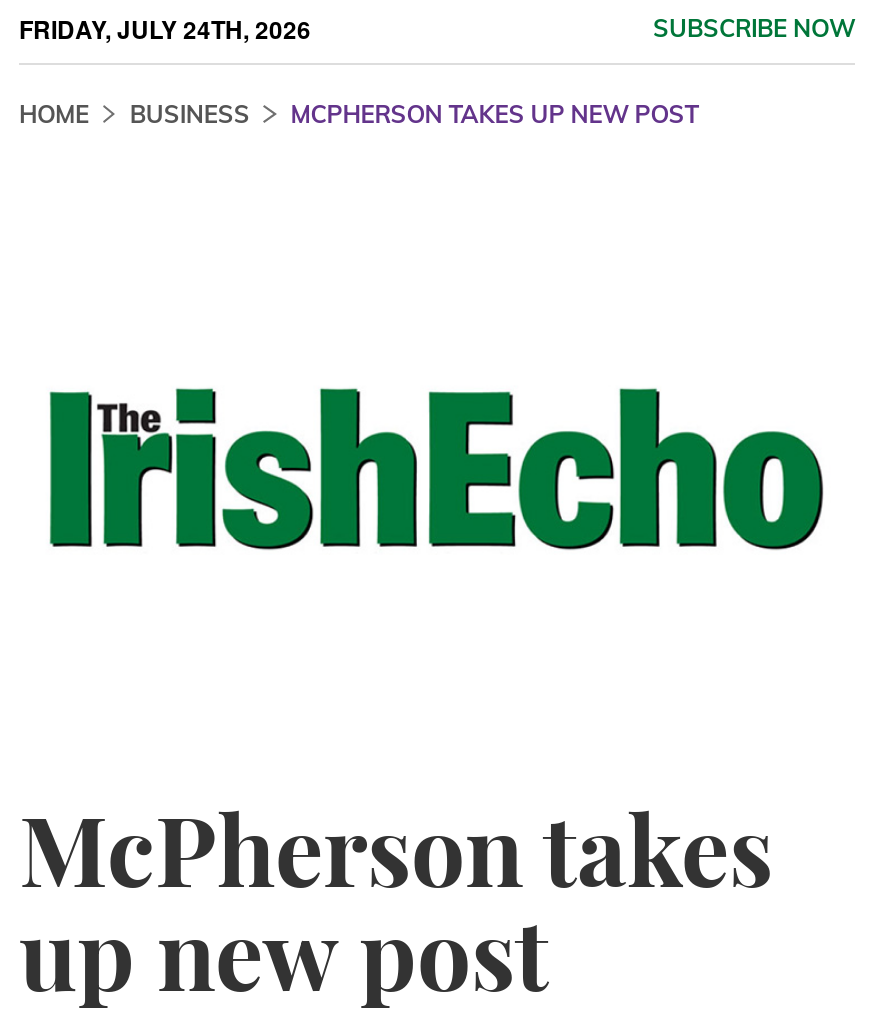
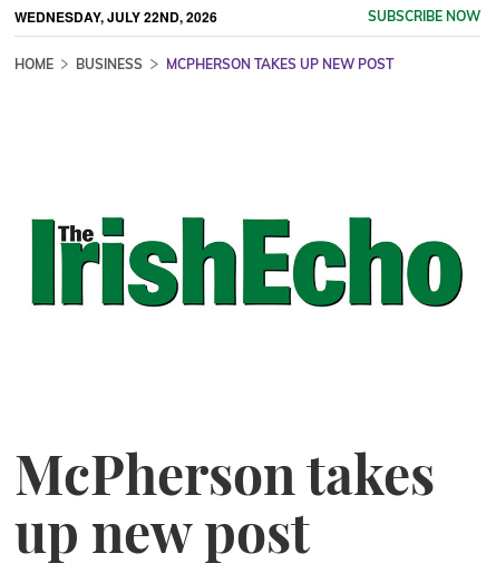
[19,11,311,47] FRIDAY, JULY 24TH, 2026 -> [14,6,217,27] WEDNESDAY, JULY 22ND, 2026

